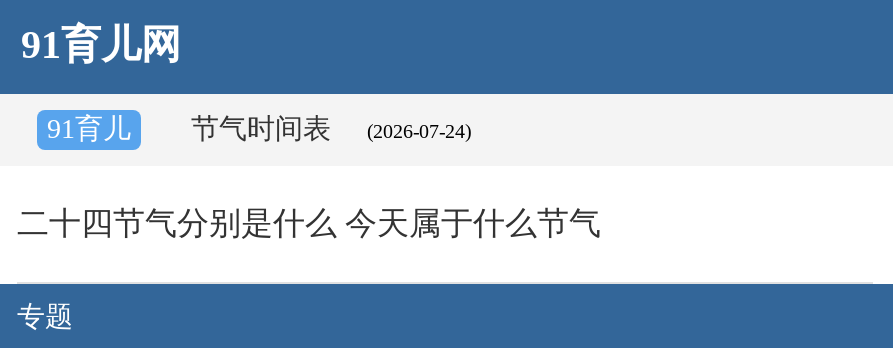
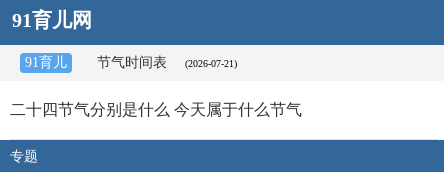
[47,114,471,144] 91育儿 节气时间表 (2026-07-24) -> [25,55,237,70] 91育儿 节气时间表 (2026-07-21)

